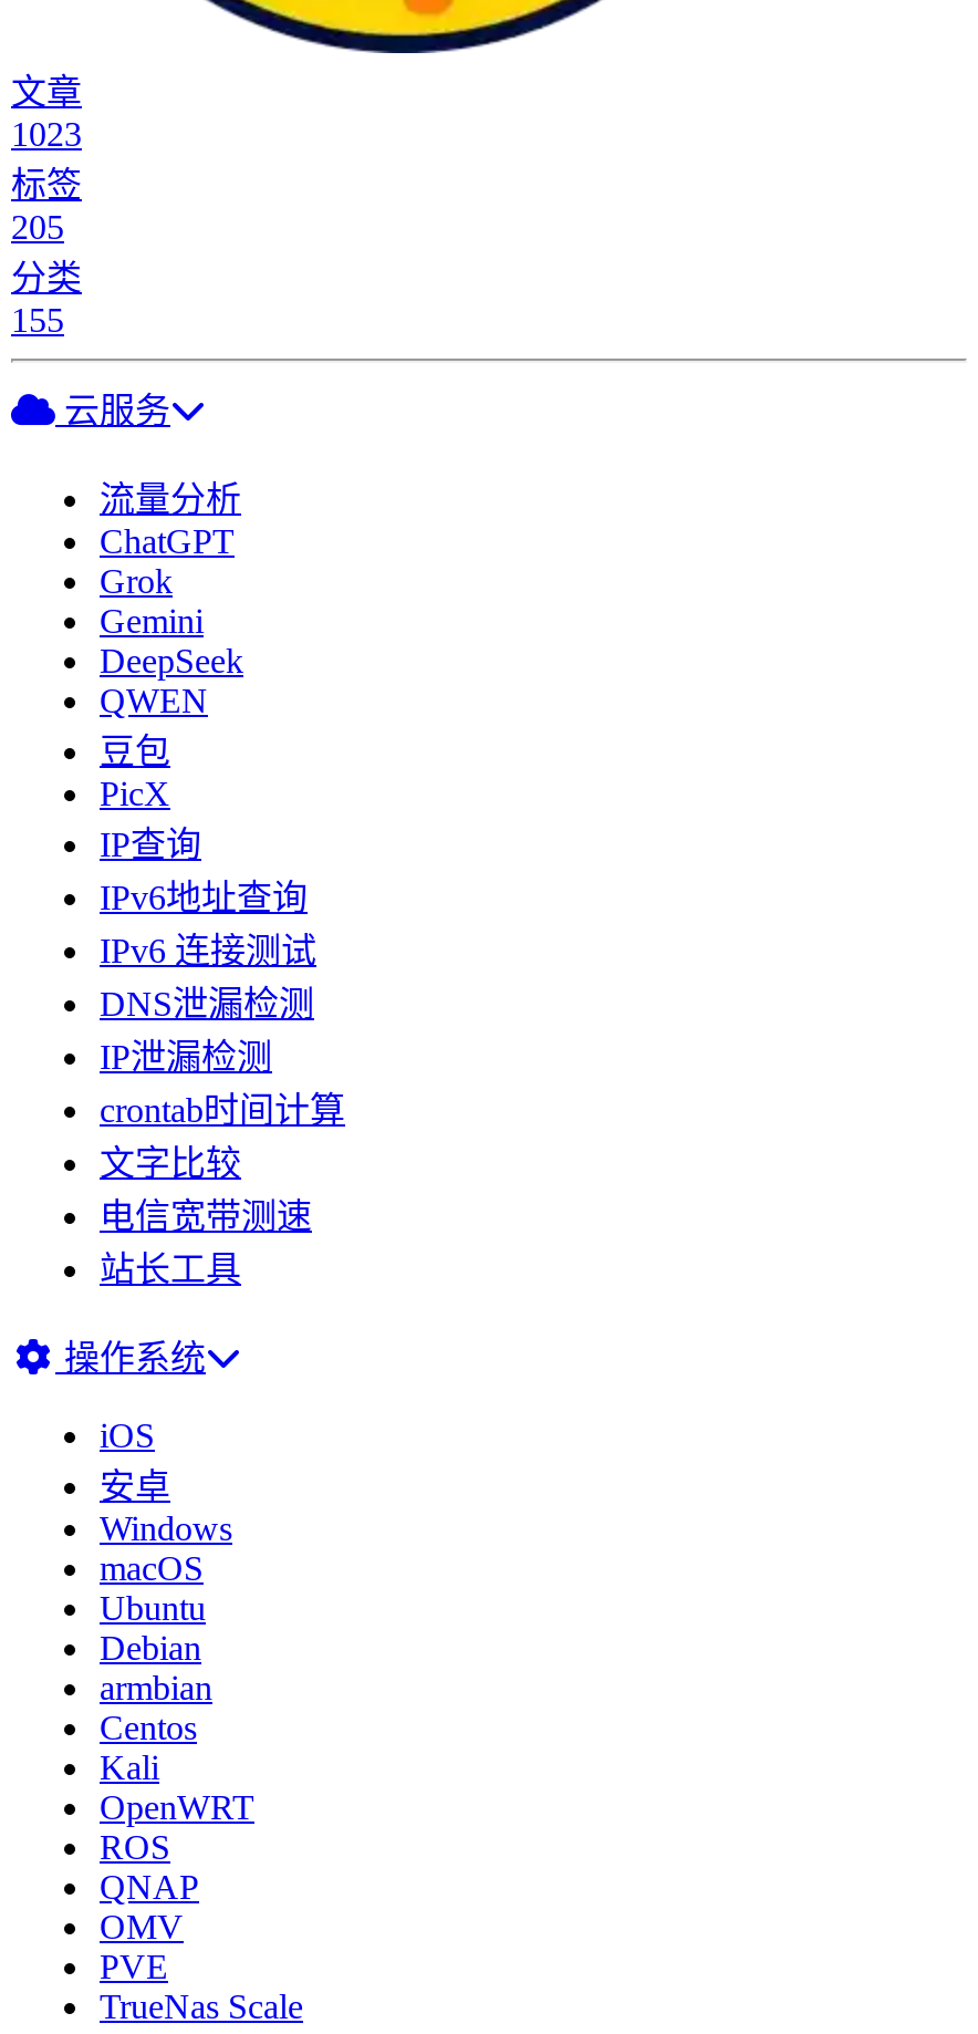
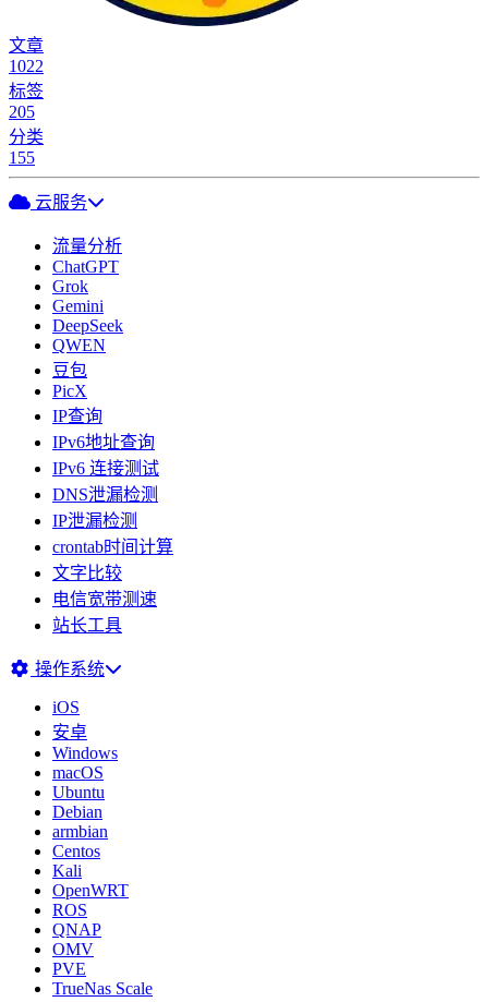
[11,115,82,153] 1023 -> [9,57,44,75] 1022

